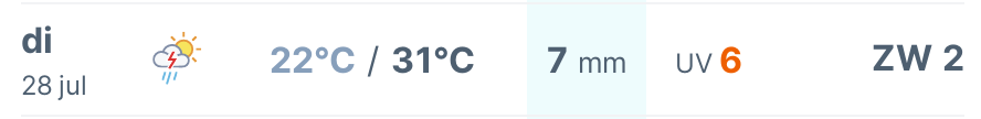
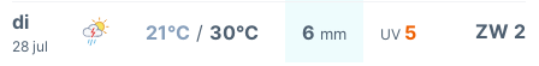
[270,37,743,82] 22°C / 31°C | 7 mm | UV 6 -> [145,20,416,44] 21°C / 30°C | 6 mm | UV 5

